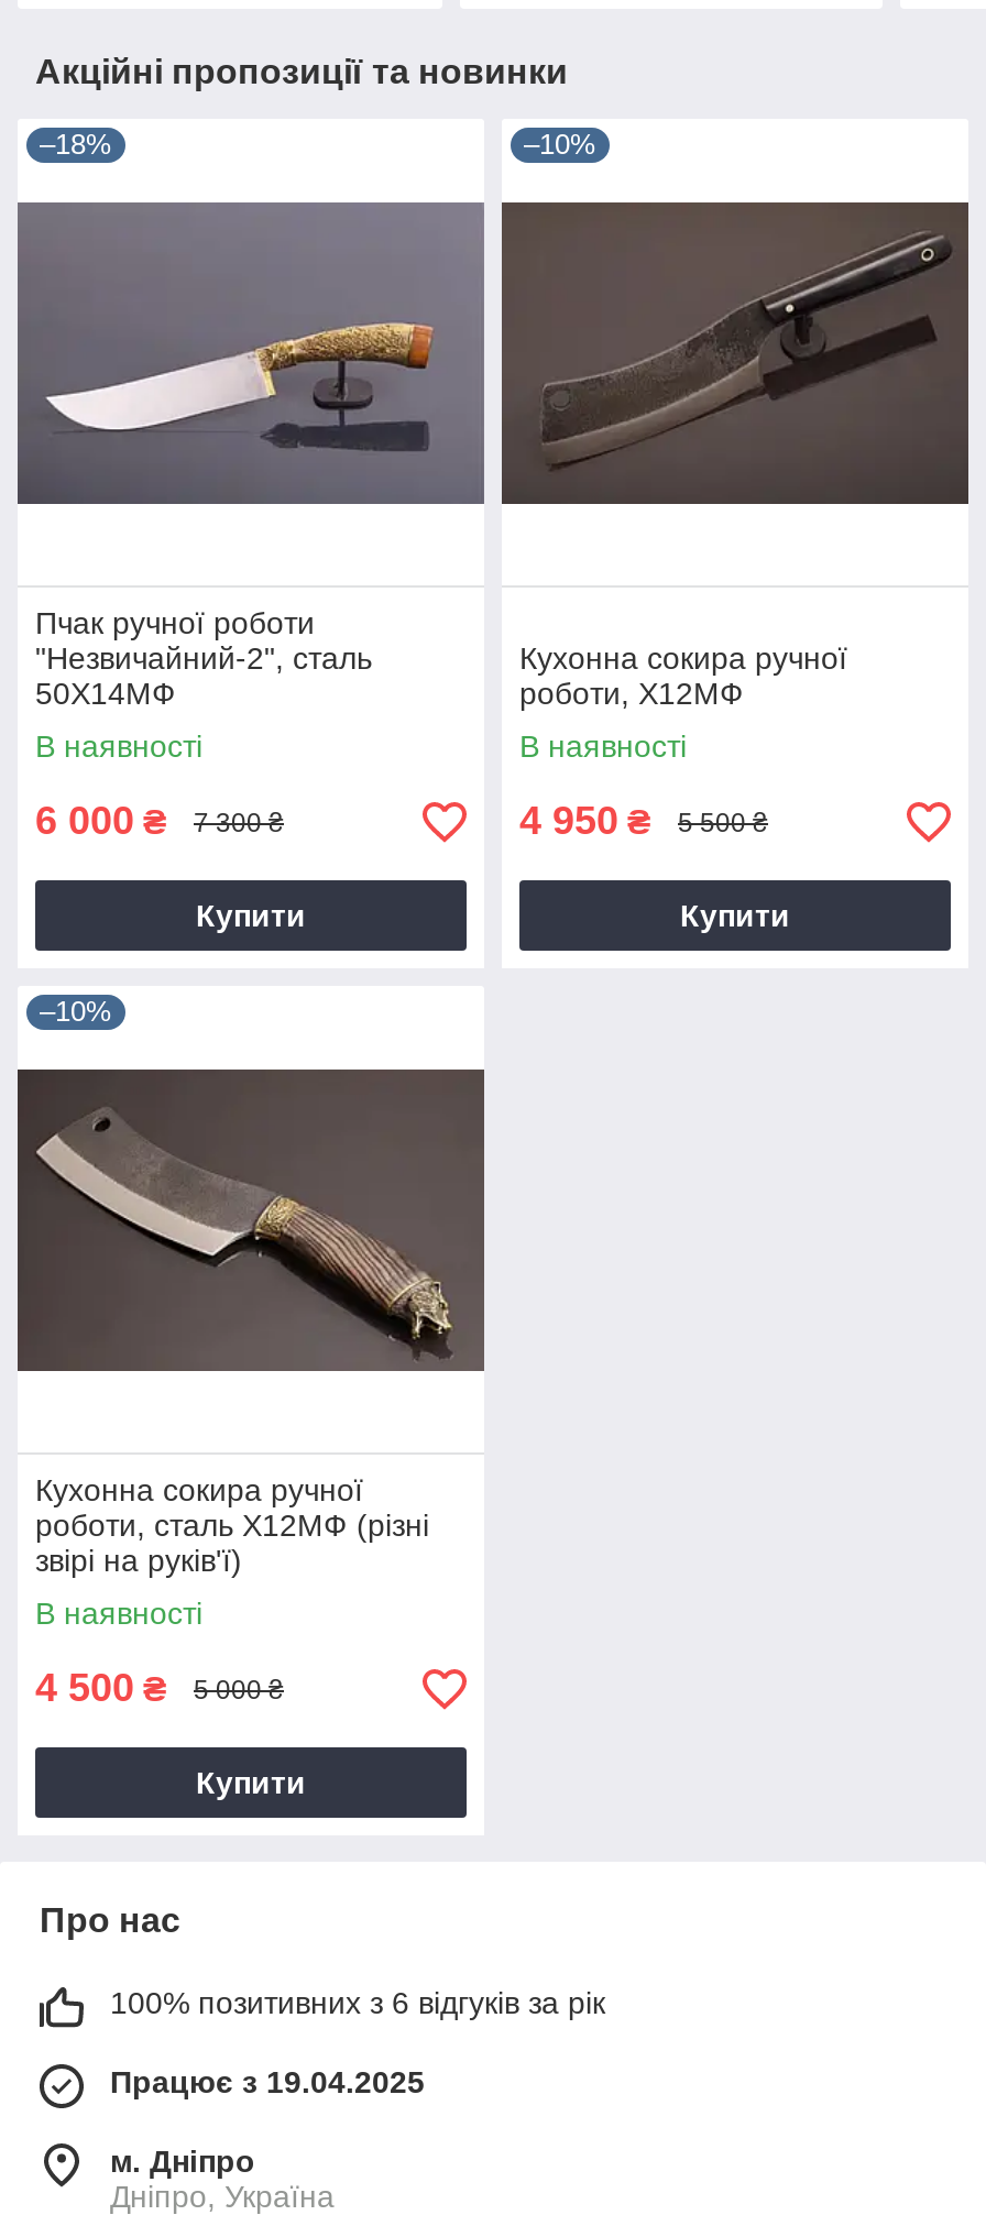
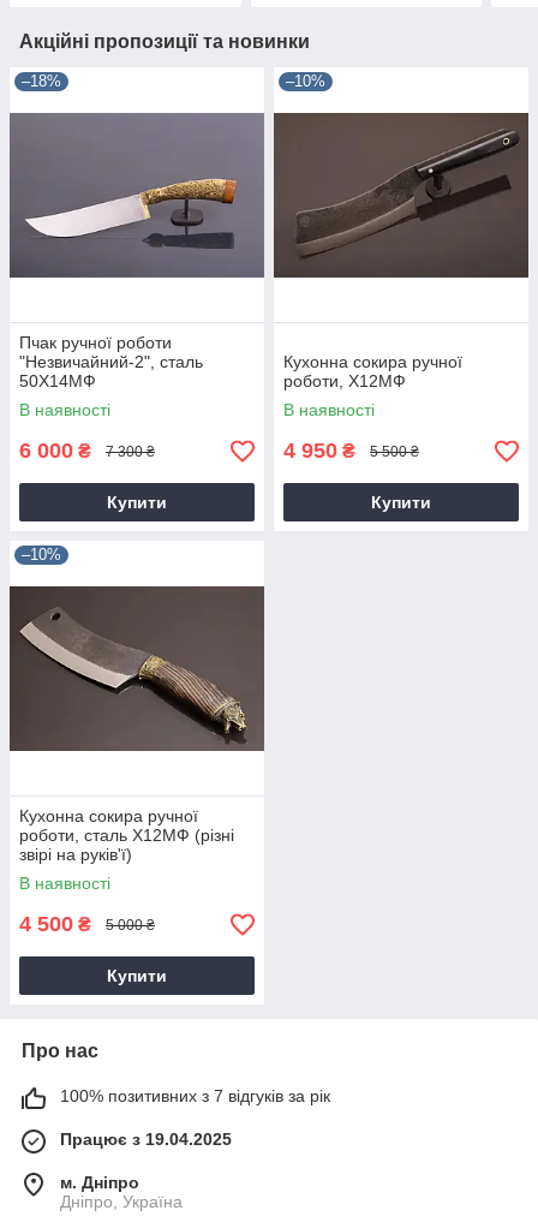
[110,1986,605,2021] 100% позитивних з 6 відгуків за рік -> [60,1087,330,1106] 100% позитивних з 7 відгуків за рік

